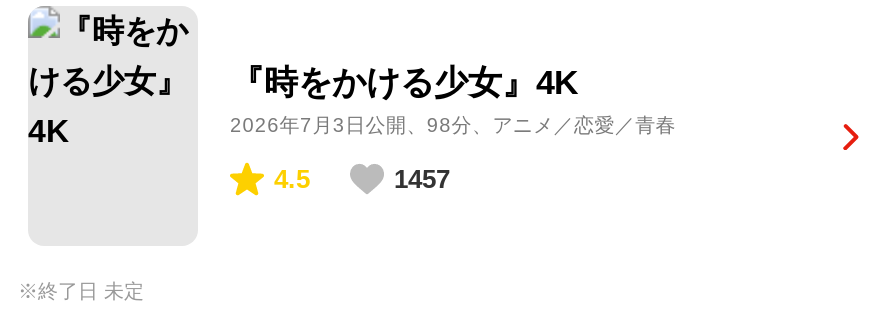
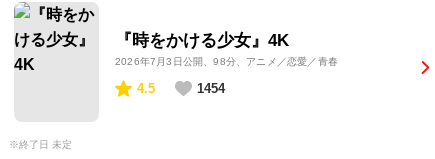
[394,163,450,193] 1457 -> [197,81,225,96] 1454

